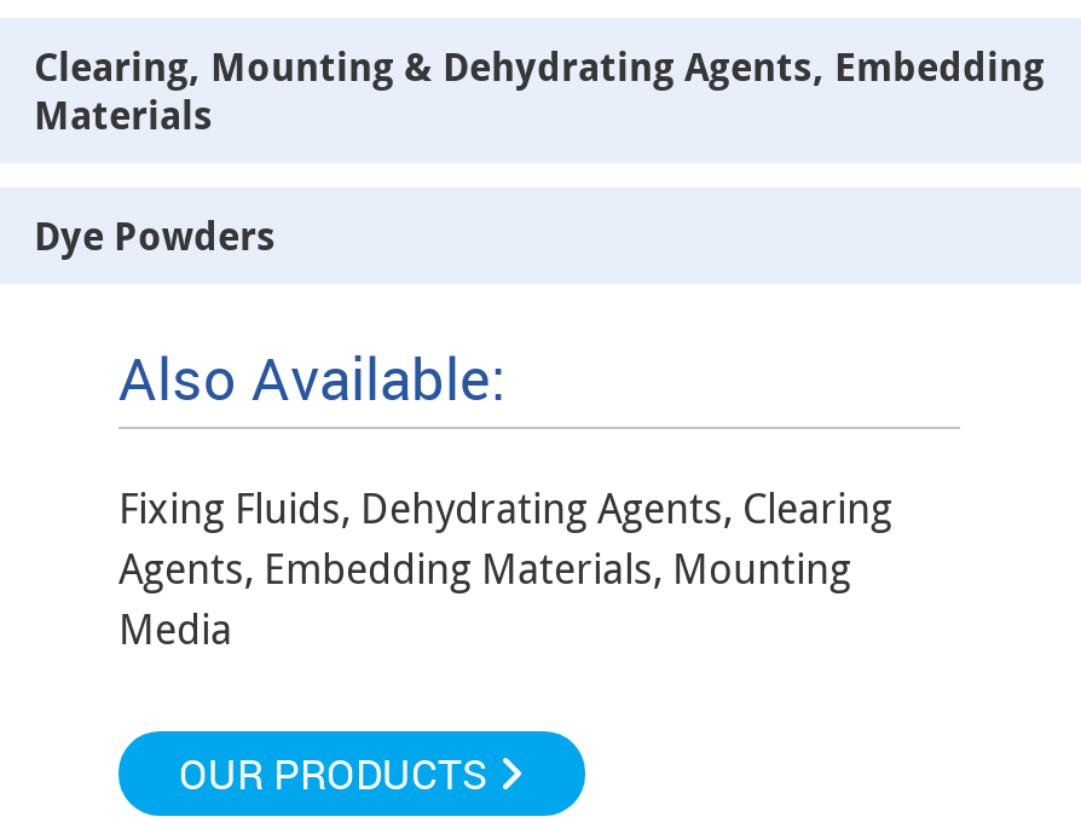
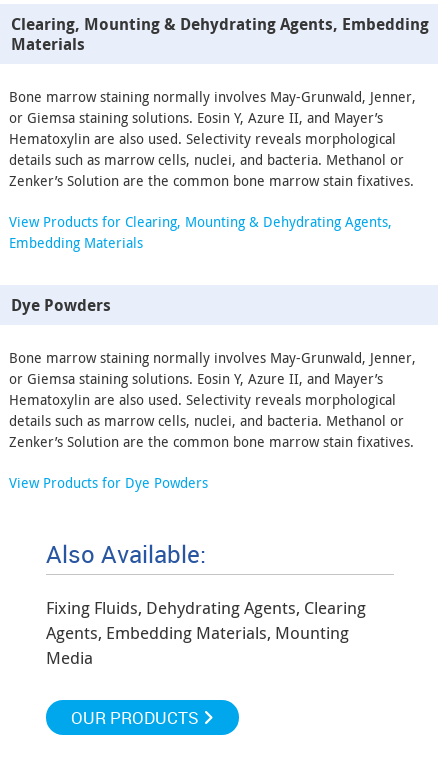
none -> [9,87,416,252] Bone marrow staining normally involves May-Grunwald, Jenner, | or Giemsa staining solutions. Eosin Y, Azure II, and Mayer’s | Hematoxylin are also used. Selectivity reveals morphological | details such as marrow cells, nuclei, and bacteria. Methanol or | Zenker’s Solution are the common bone marrow stain fixatives. | View Products for Clearing, Mounting & Dehydrating Agents, | Embedding Materials
none -> [9,348,416,492] Bone marrow staining normally involves May-Grunwald, Jenner, | or Giemsa staining solutions. Eosin Y, Azure II, and Mayer’s | Hematoxylin are also used. Selectivity reveals morphological | details such as marrow cells, nuclei, and bacteria. Methanol or | Zenker’s Solution are the common bone marrow stain fixatives. | View Products for Dye Powders

